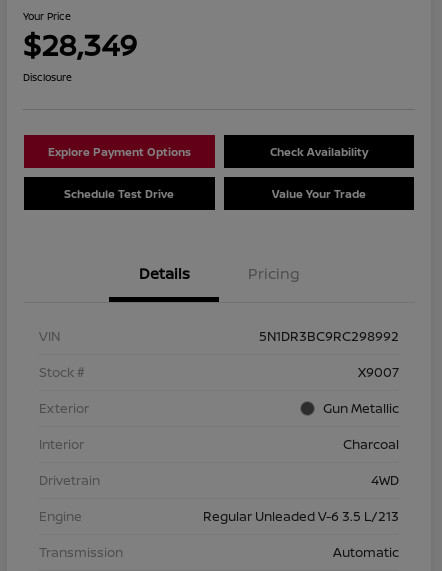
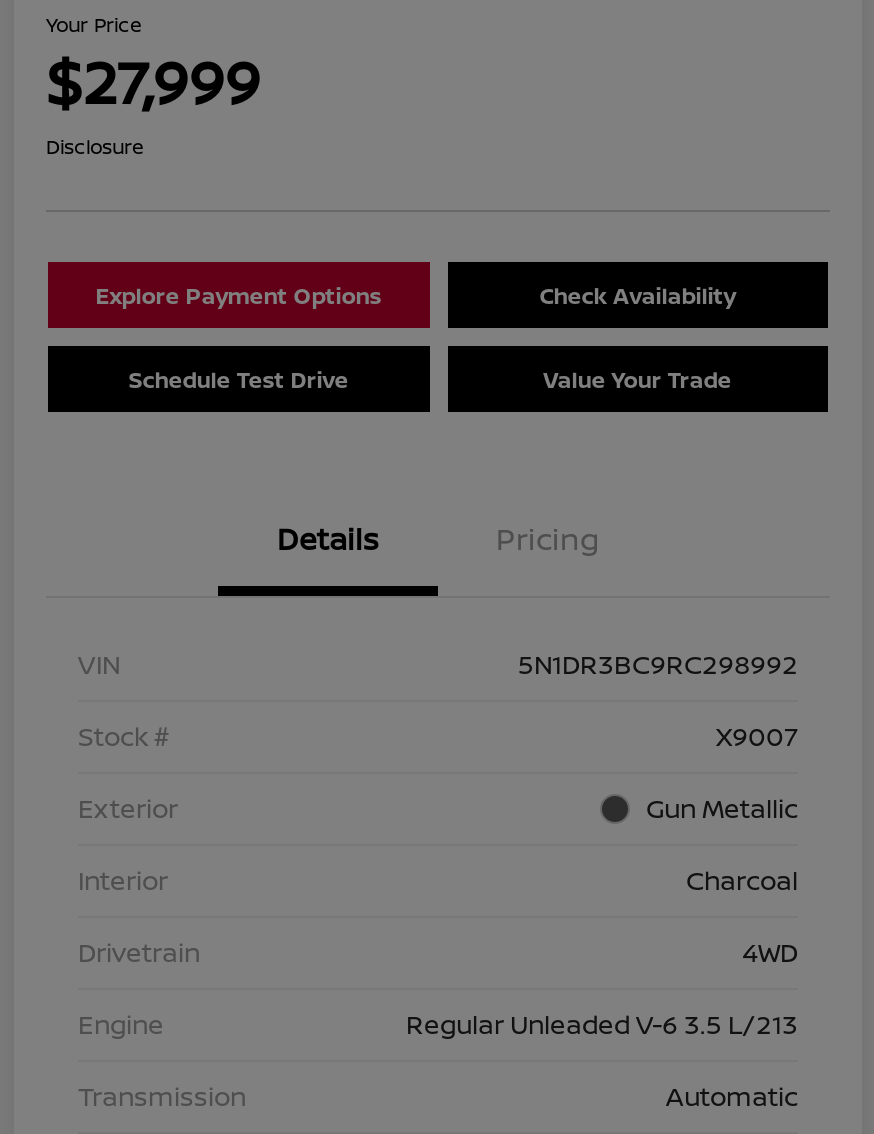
[23,24,137,65] $28,349 -> [46,40,260,122] $27,999

